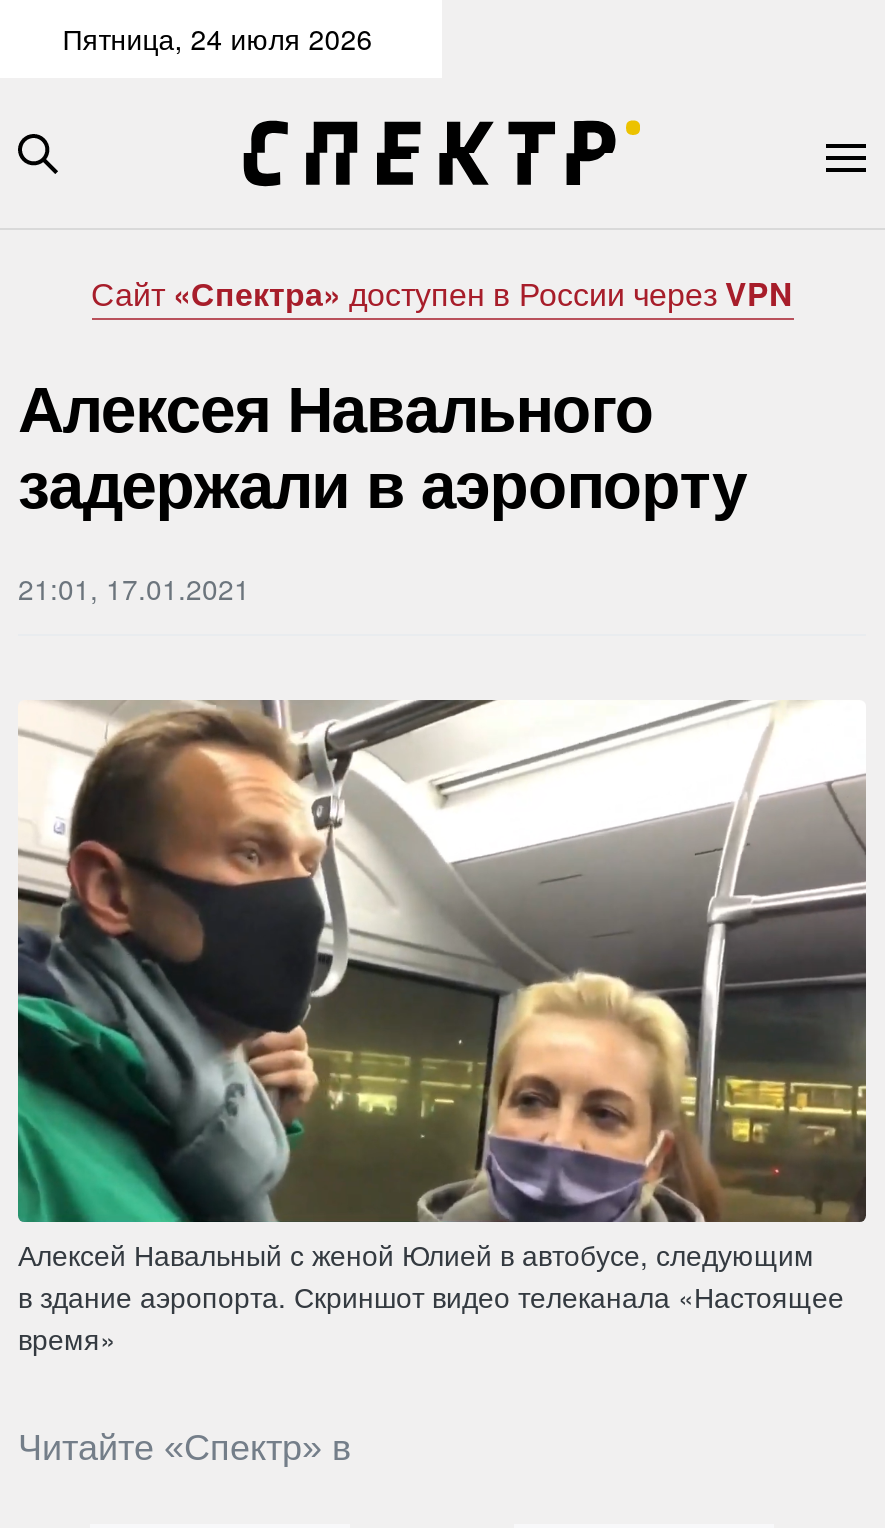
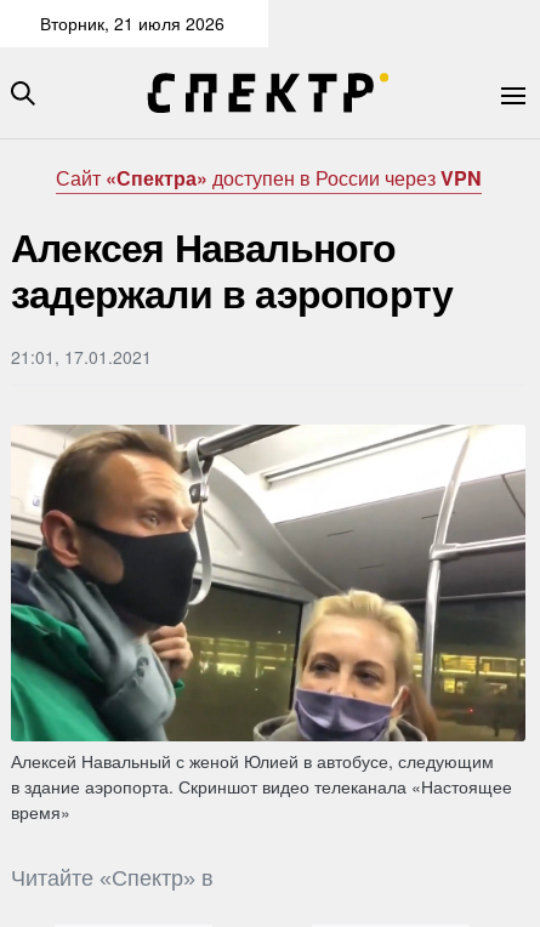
[62,18,372,58] Пятница, 24 июля 2026 -> [40,11,224,35] Вторник, 21 июля 2026

